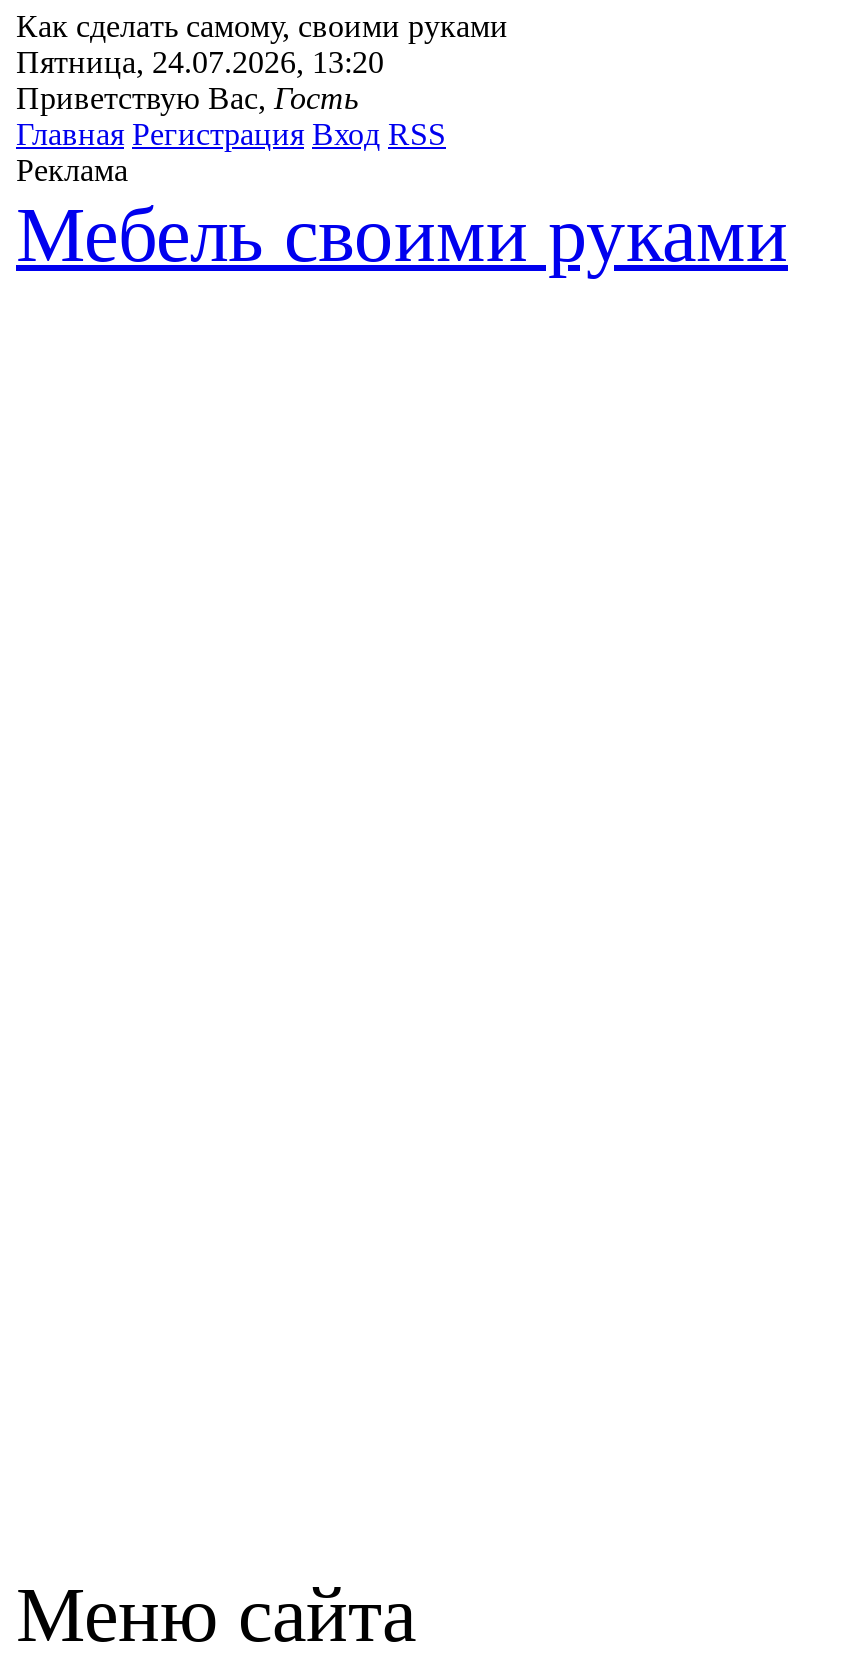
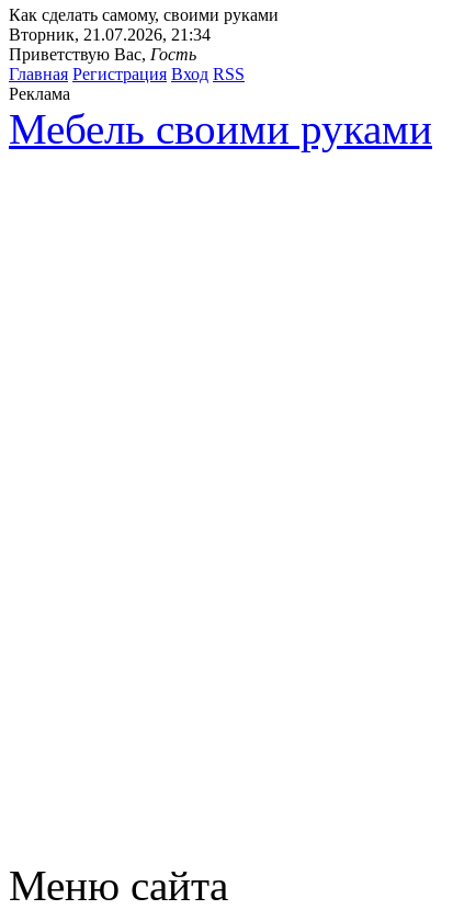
[16,45,384,79] Пятница, 24.07.2026, 13:20 -> [9,25,211,44] Вторник, 21.07.2026, 21:34

